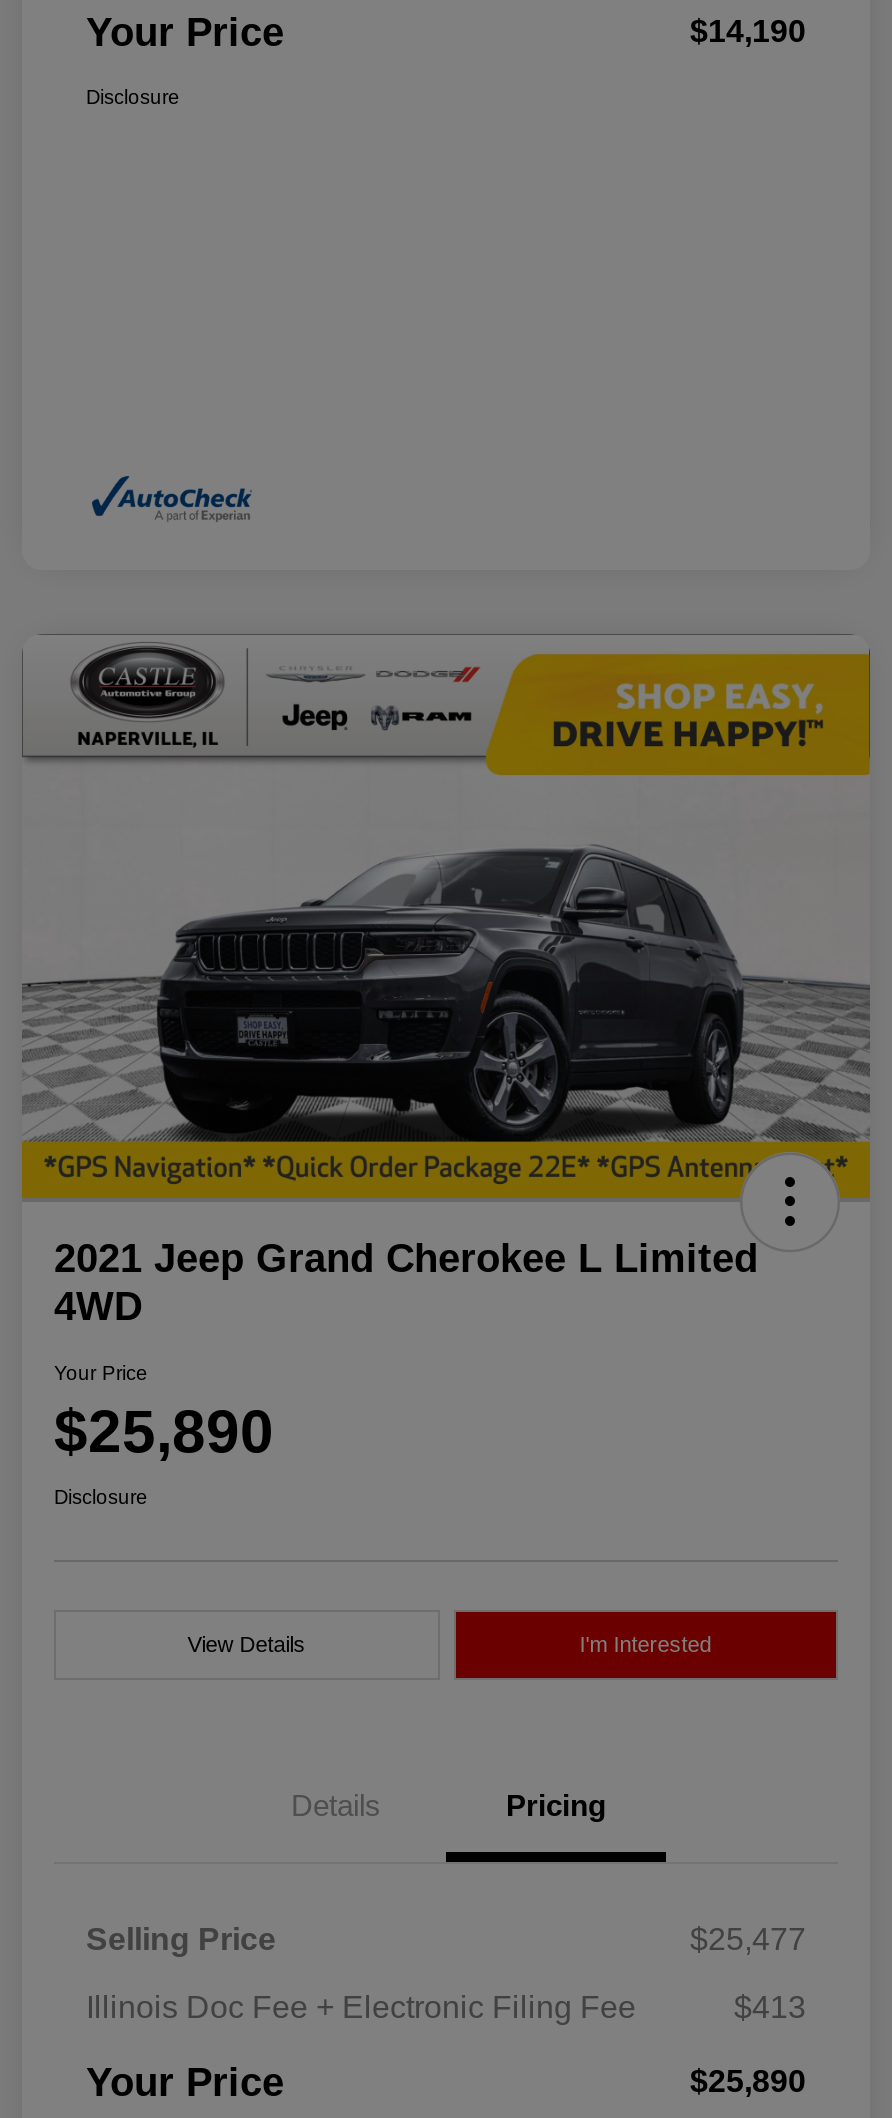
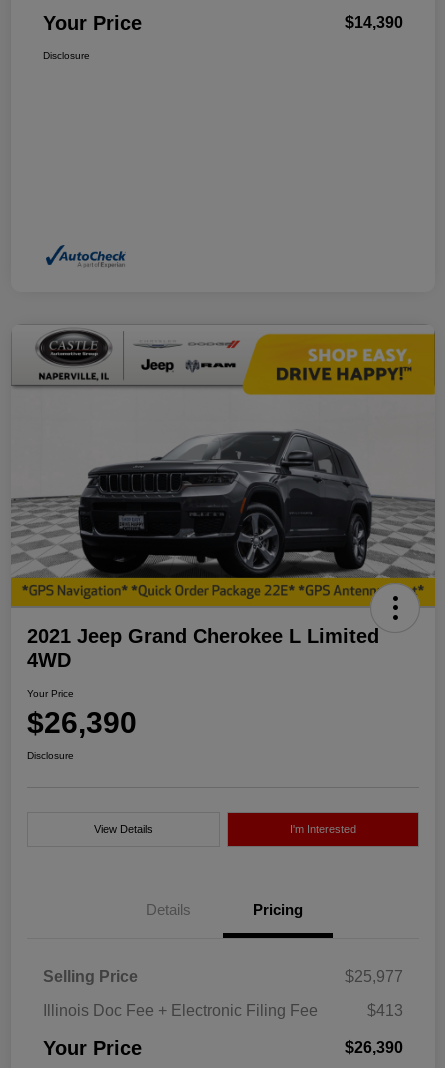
[690,15,806,49] $14,190 -> [345,14,403,31] $14,390
[54,1399,274,1465] $25,890 -> [27,706,137,739] $26,390
[690,1923,806,1957] $25,477 -> [345,968,403,985] $25,977
[690,2065,806,2099] $25,890 -> [345,1039,403,1056] $26,390

